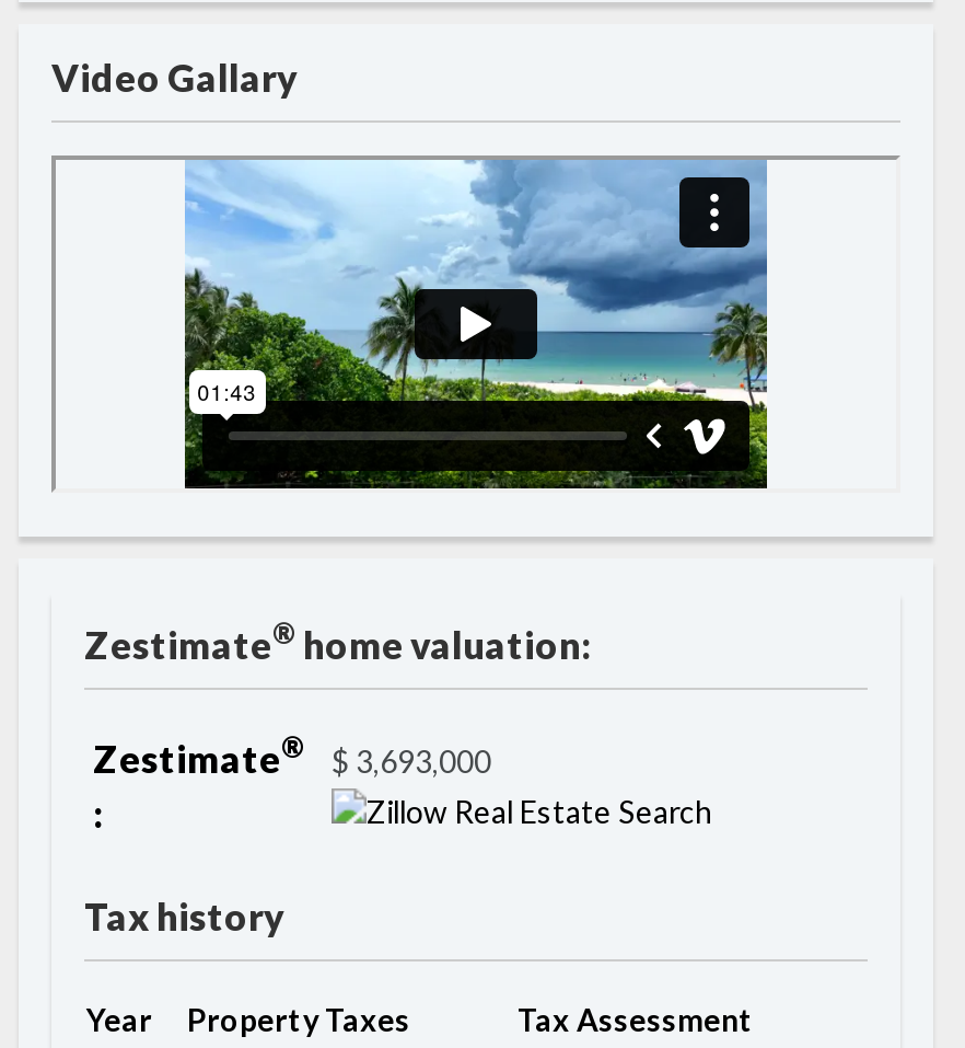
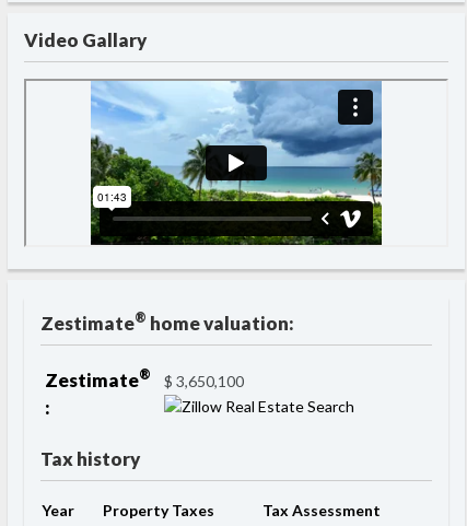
[93,730,491,781] Zestimate® $ 3,693,000 -> [45,365,244,391] Zestimate® $ 3,650,100

